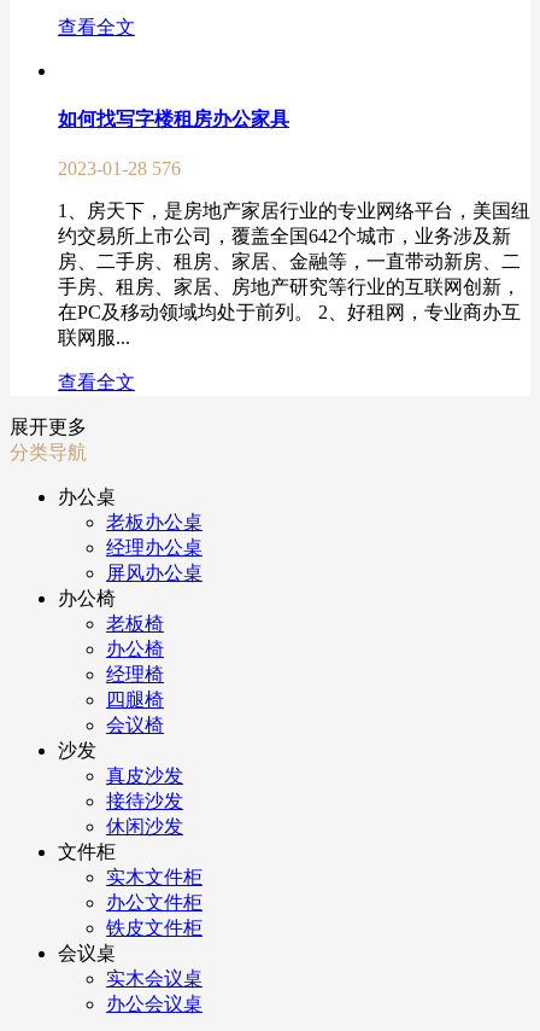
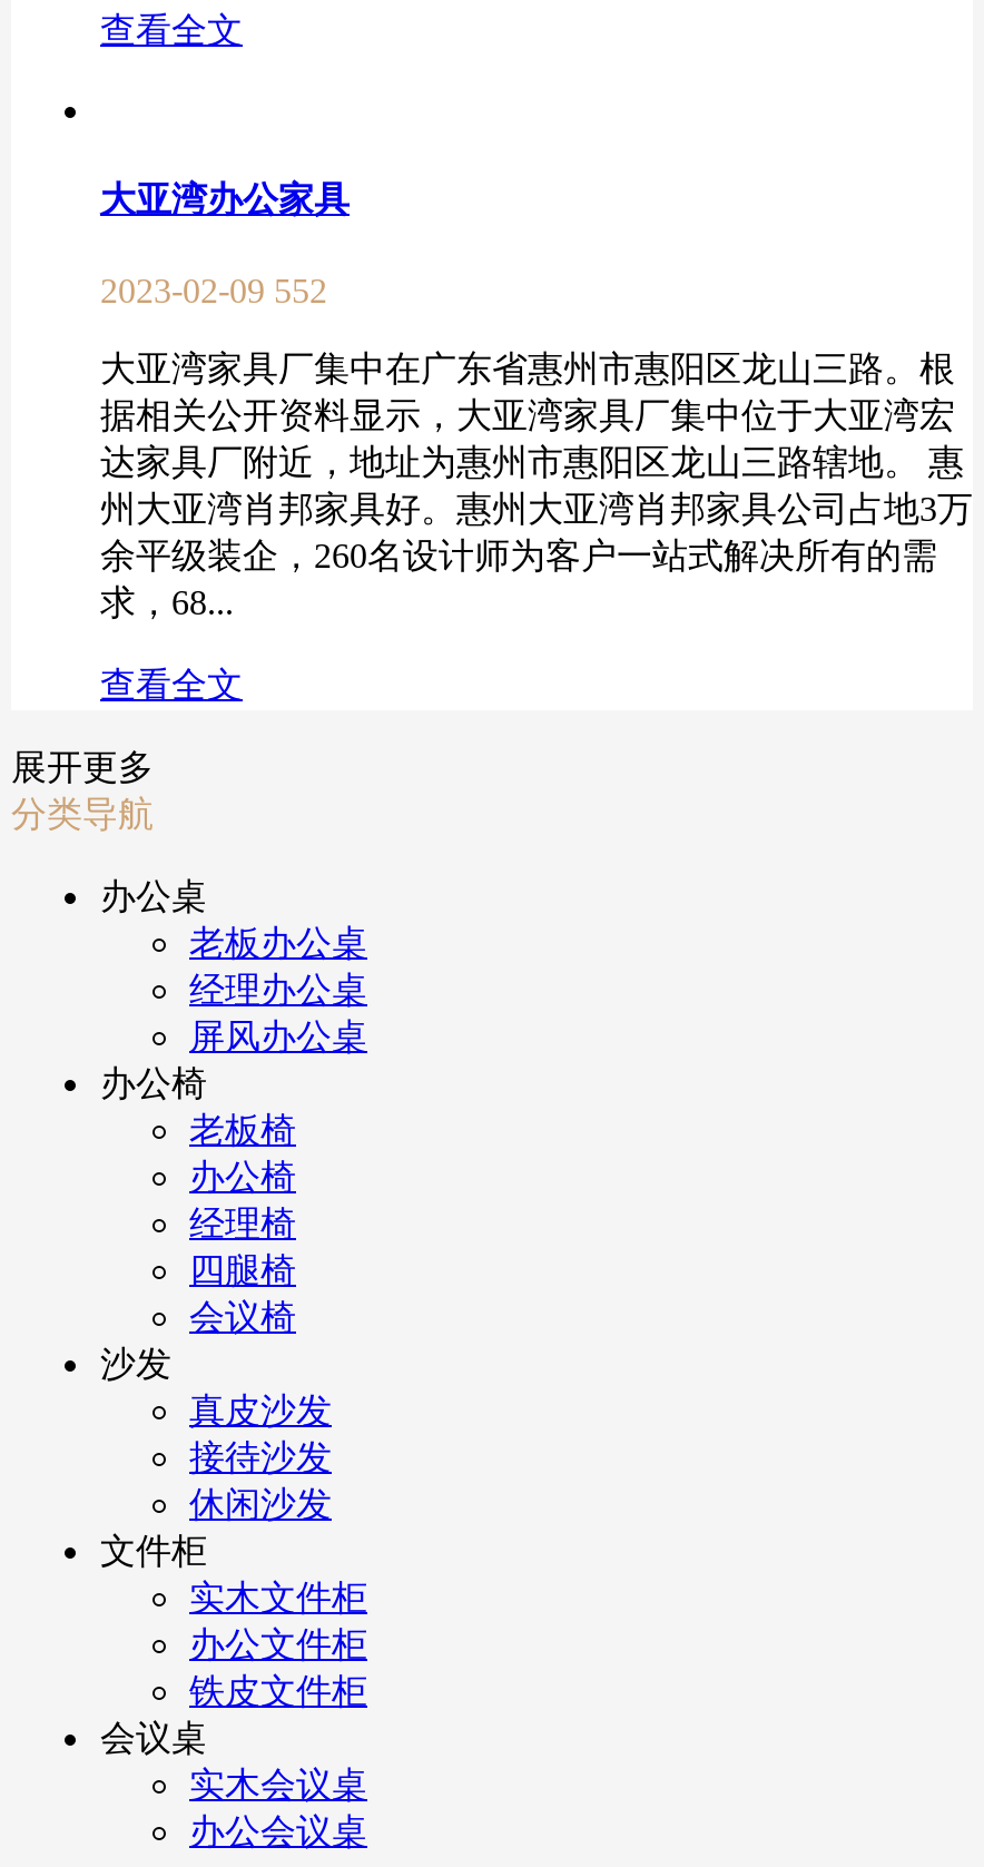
[58,109,289,129] 如何找写字楼租房办公家具 -> [100,180,350,218] 大亚湾办公家具
[58,158,181,179] 2023-01-28 576 -> [100,272,327,310] 2023-02-09 552
[58,201,530,348] 1、房天下，是房地产家居行业的专业网络平台，美国纽 | 约交易所上市公司，覆盖全国642个城市，业务涉及新 | 房、二手房、租房、家居、金融等，一直带动新房、二 | 手房、租房、家居、房地产研究等行业的互联网创新， | 在PC及移动领域均处于前列。 2、好租网，专业商办互 | 联网服... -> [100,350,973,622] 大亚湾家具厂集中在广东省惠州市惠阳区龙山三路。根 | 据相关公开资料显示，大亚湾家具厂集中位于大亚湾宏 | 达家具厂附近，地址为惠州市惠阳区龙山三路辖地。 惠 | 州大亚湾肖邦家具好。惠州大亚湾肖邦家具公司占地3万 | 余平级装企，260名设计师为客户一站式解决所有的需 | 求，68...

